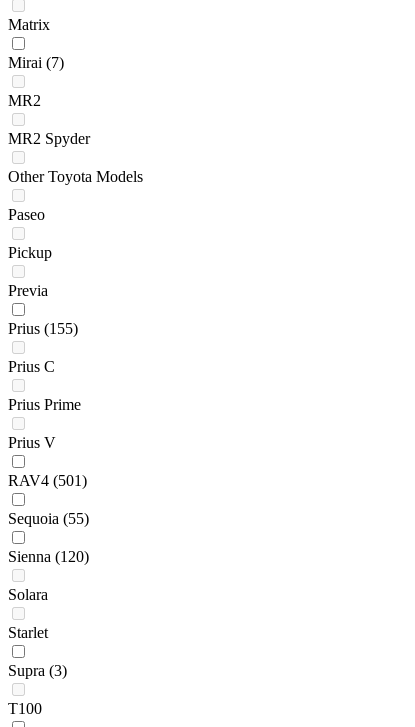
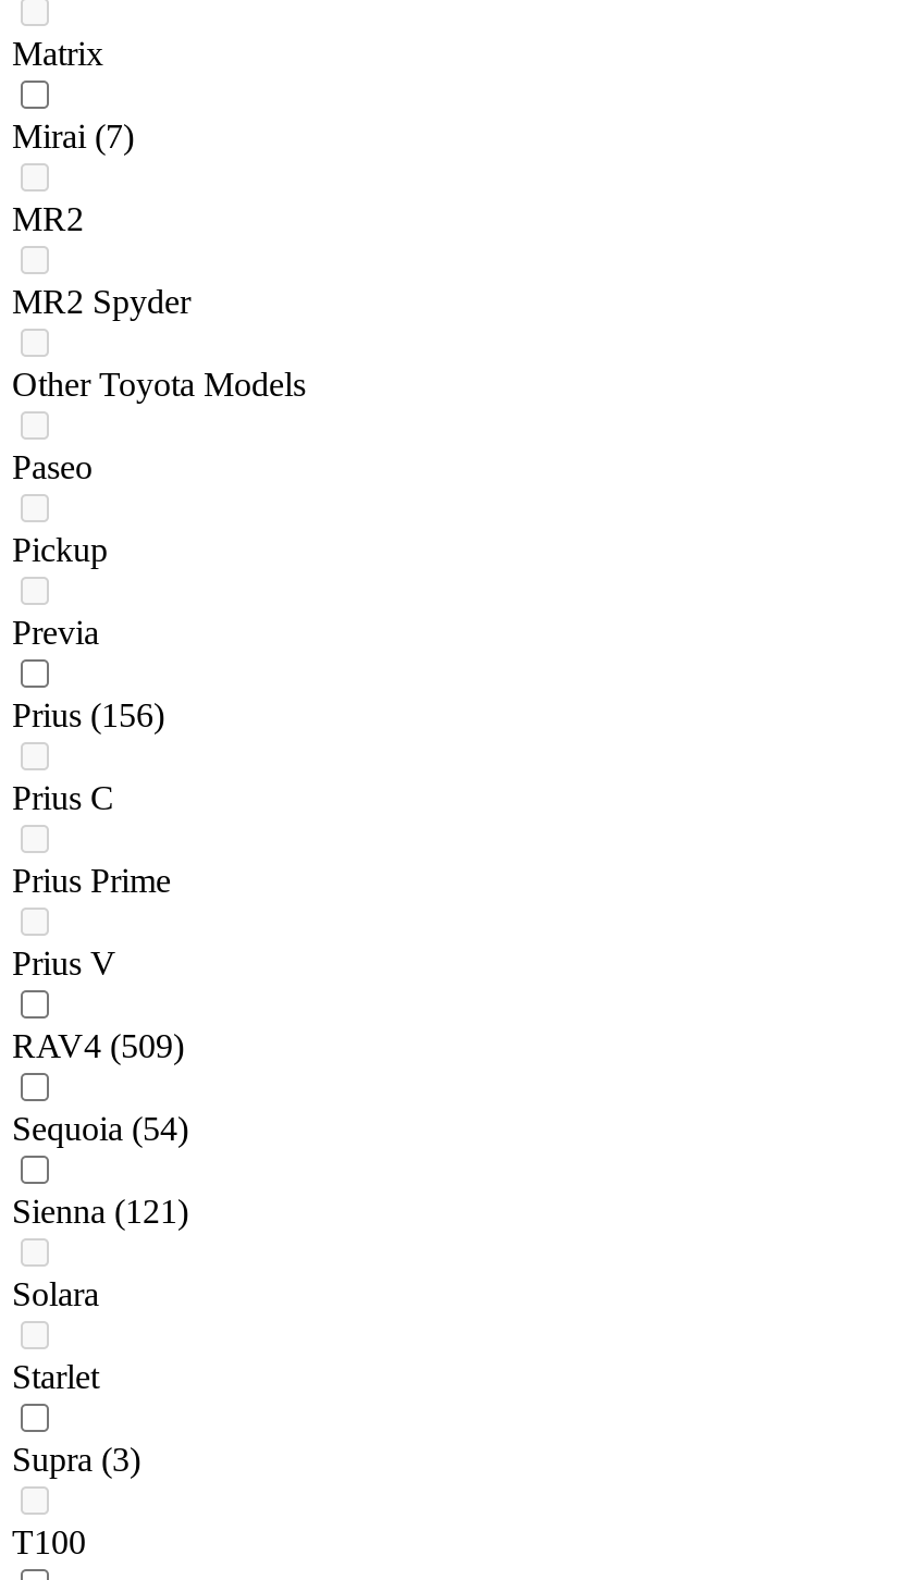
[8,320,78,337] Prius (155) -> [12,697,164,734] Prius (156)
[8,472,87,489] RAV4 (501) -> [12,1028,184,1065] RAV4 (509)
[8,510,89,527] Sequoia (55) -> [12,1111,188,1148] Sequoia (54)
[8,548,89,565] Sienna (120) -> [12,1193,188,1230] Sienna (121)

